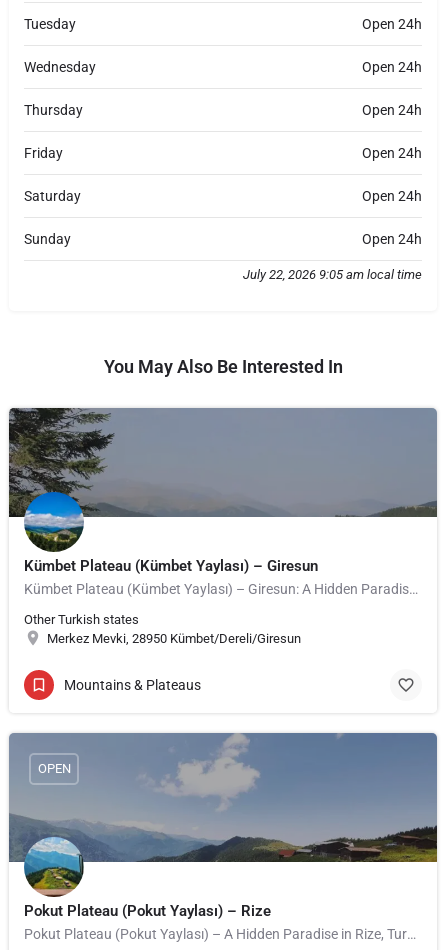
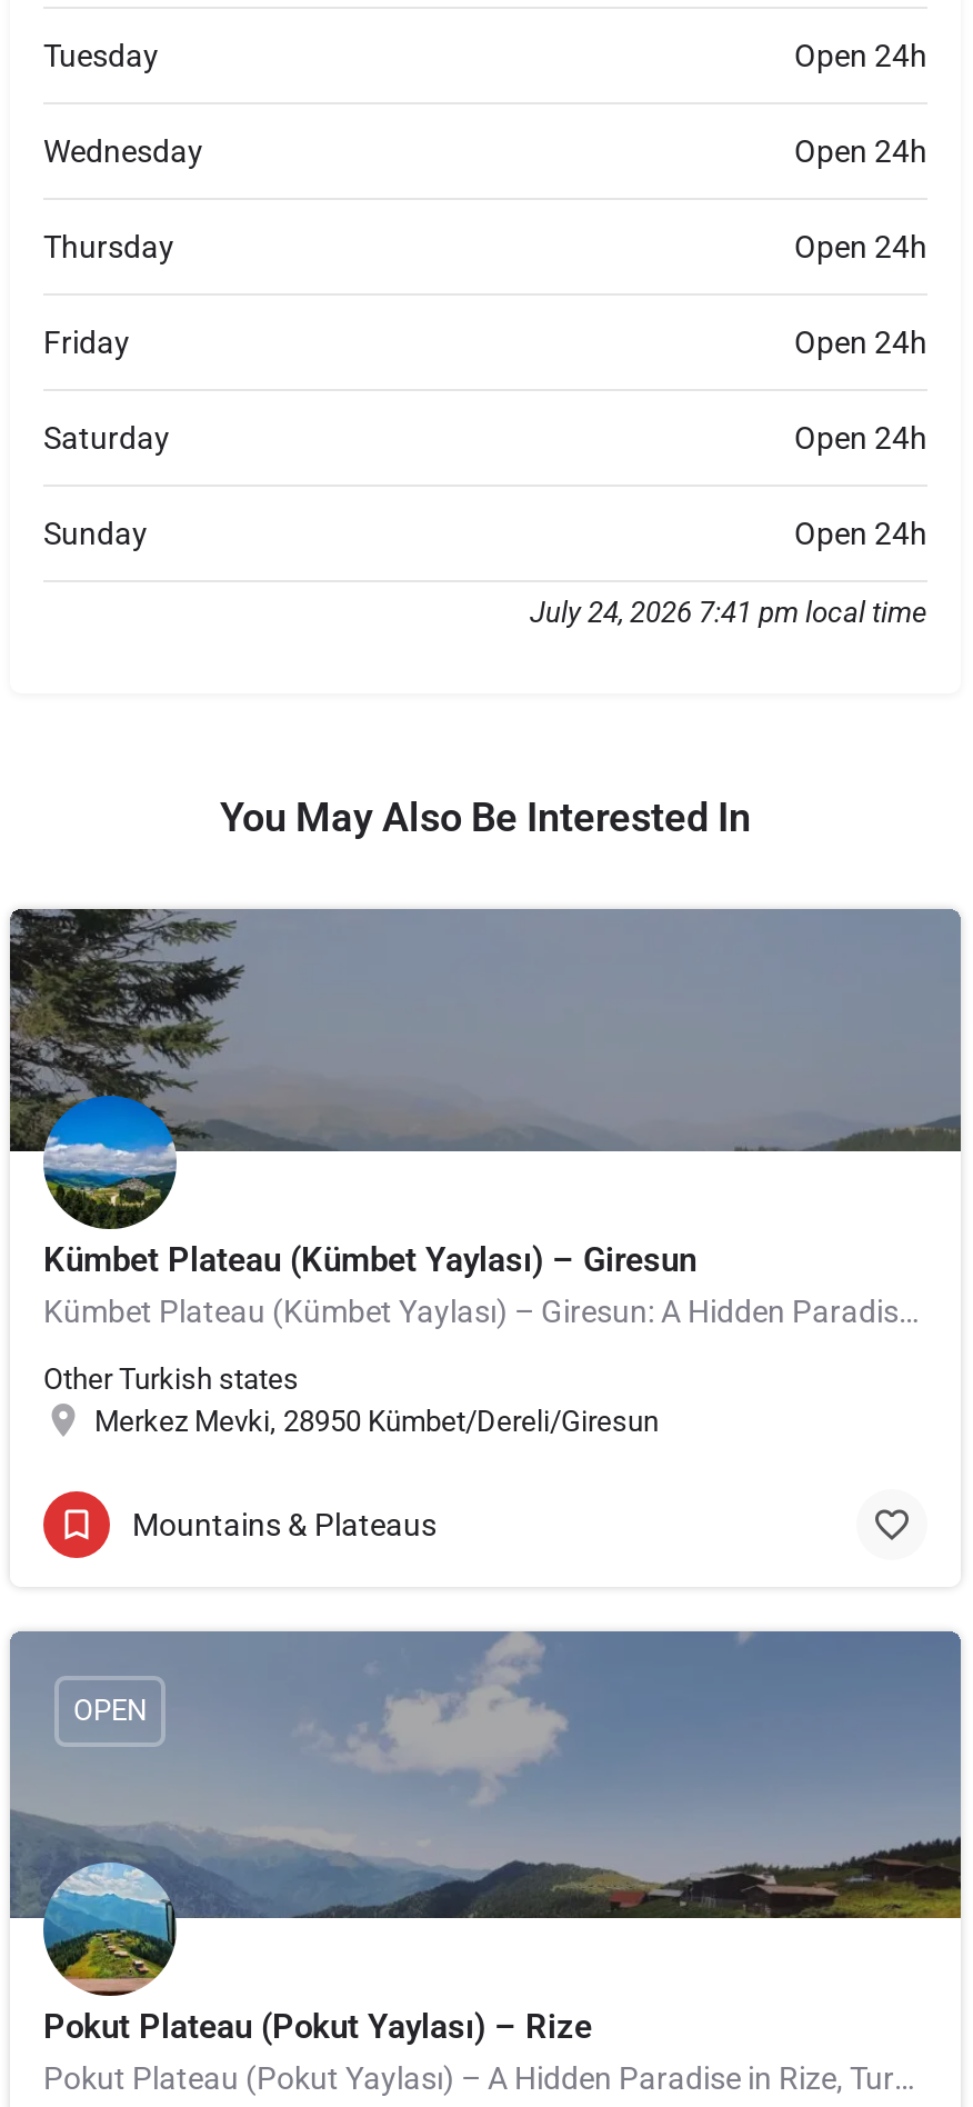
[243,267,422,282] July 22, 2026 9:05 am local time -> [530,595,927,628] July 24, 2026 7:41 pm local time

